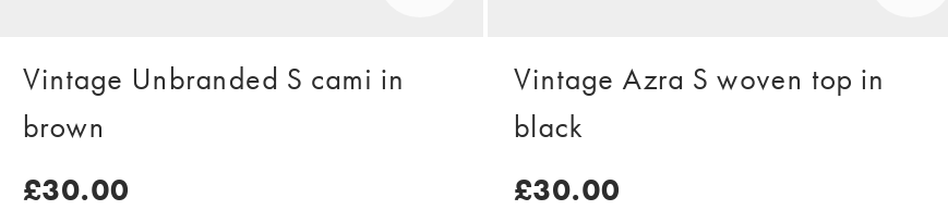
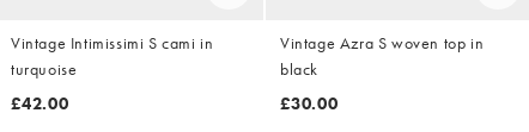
[23,59,405,146] Vintage Unbranded S cami in | brown -> [11,32,214,80] Vintage Intimissimi S cami in | turquoise
[23,170,129,209] £30.00 -> [11,93,69,114] £42.00

